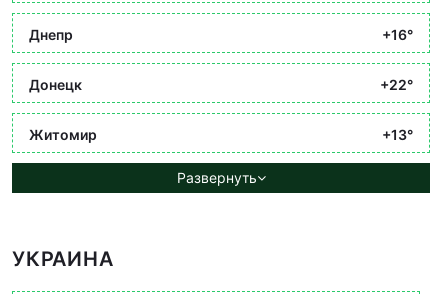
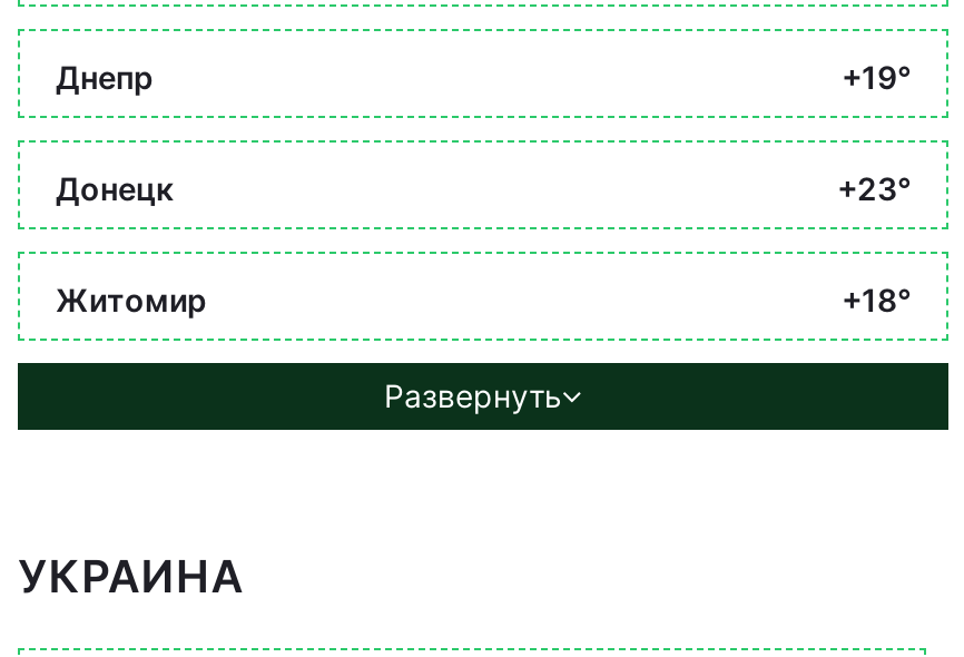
[382,25,413,42] +16° -> [842,57,911,95] +19°
[380,75,413,92] +22° -> [837,168,911,206] +23°
[382,125,413,142] +13° -> [842,280,911,317] +18°

